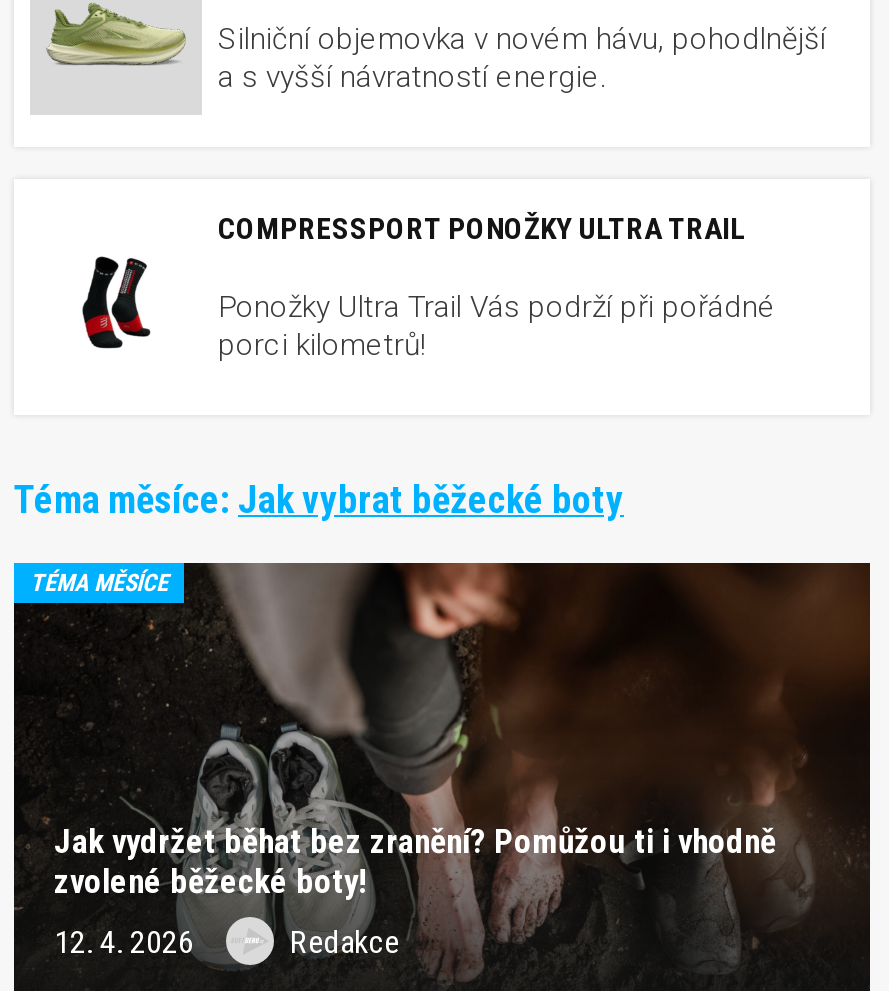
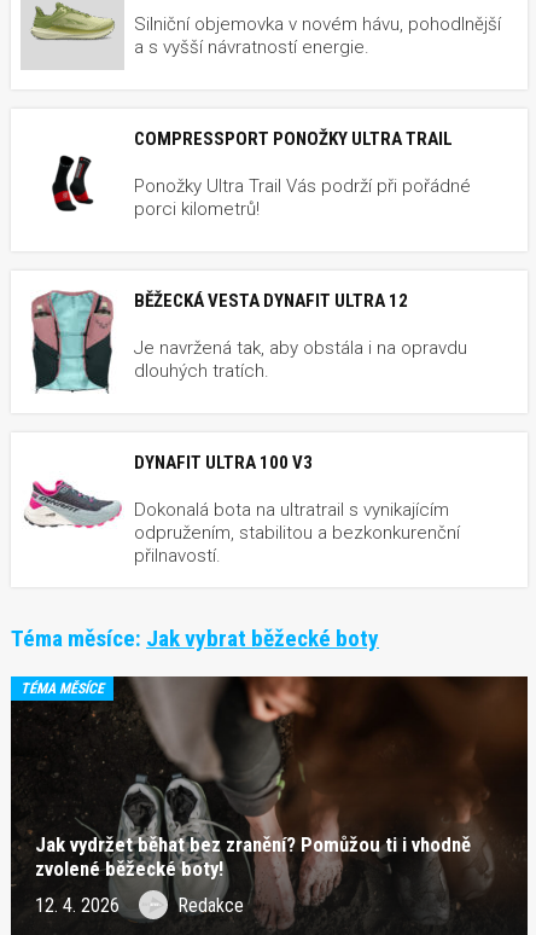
none -> [23,288,467,403] [image] | BĚŽECKÁ VESTA DYNAFIT ULTRA 12 | Je navržená tak, aby obstála i na opravdu | dlouhých tratích.
none -> [23,452,460,566] [image] | DYNAFIT ULTRA 100 V3 | Dokonalá bota na ultratrail s vynikajícím | odpružením, stabilitou a bezkonkurenční | přilnavostí.

